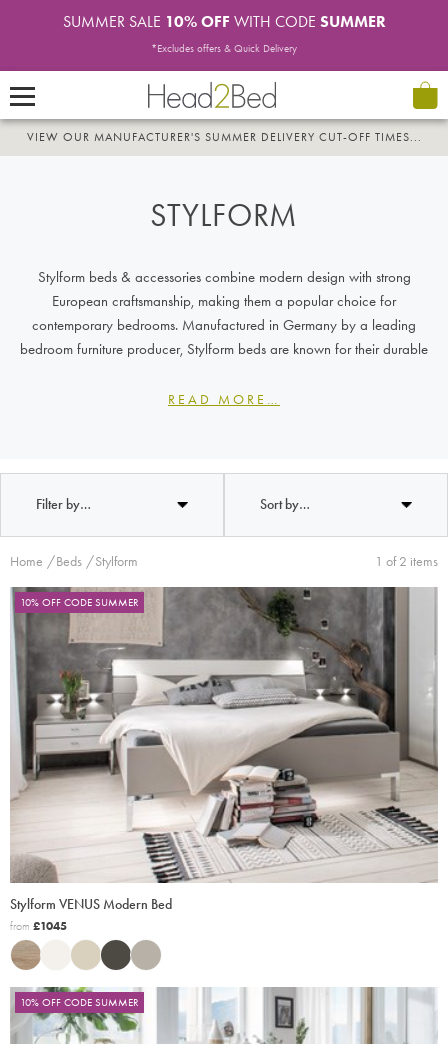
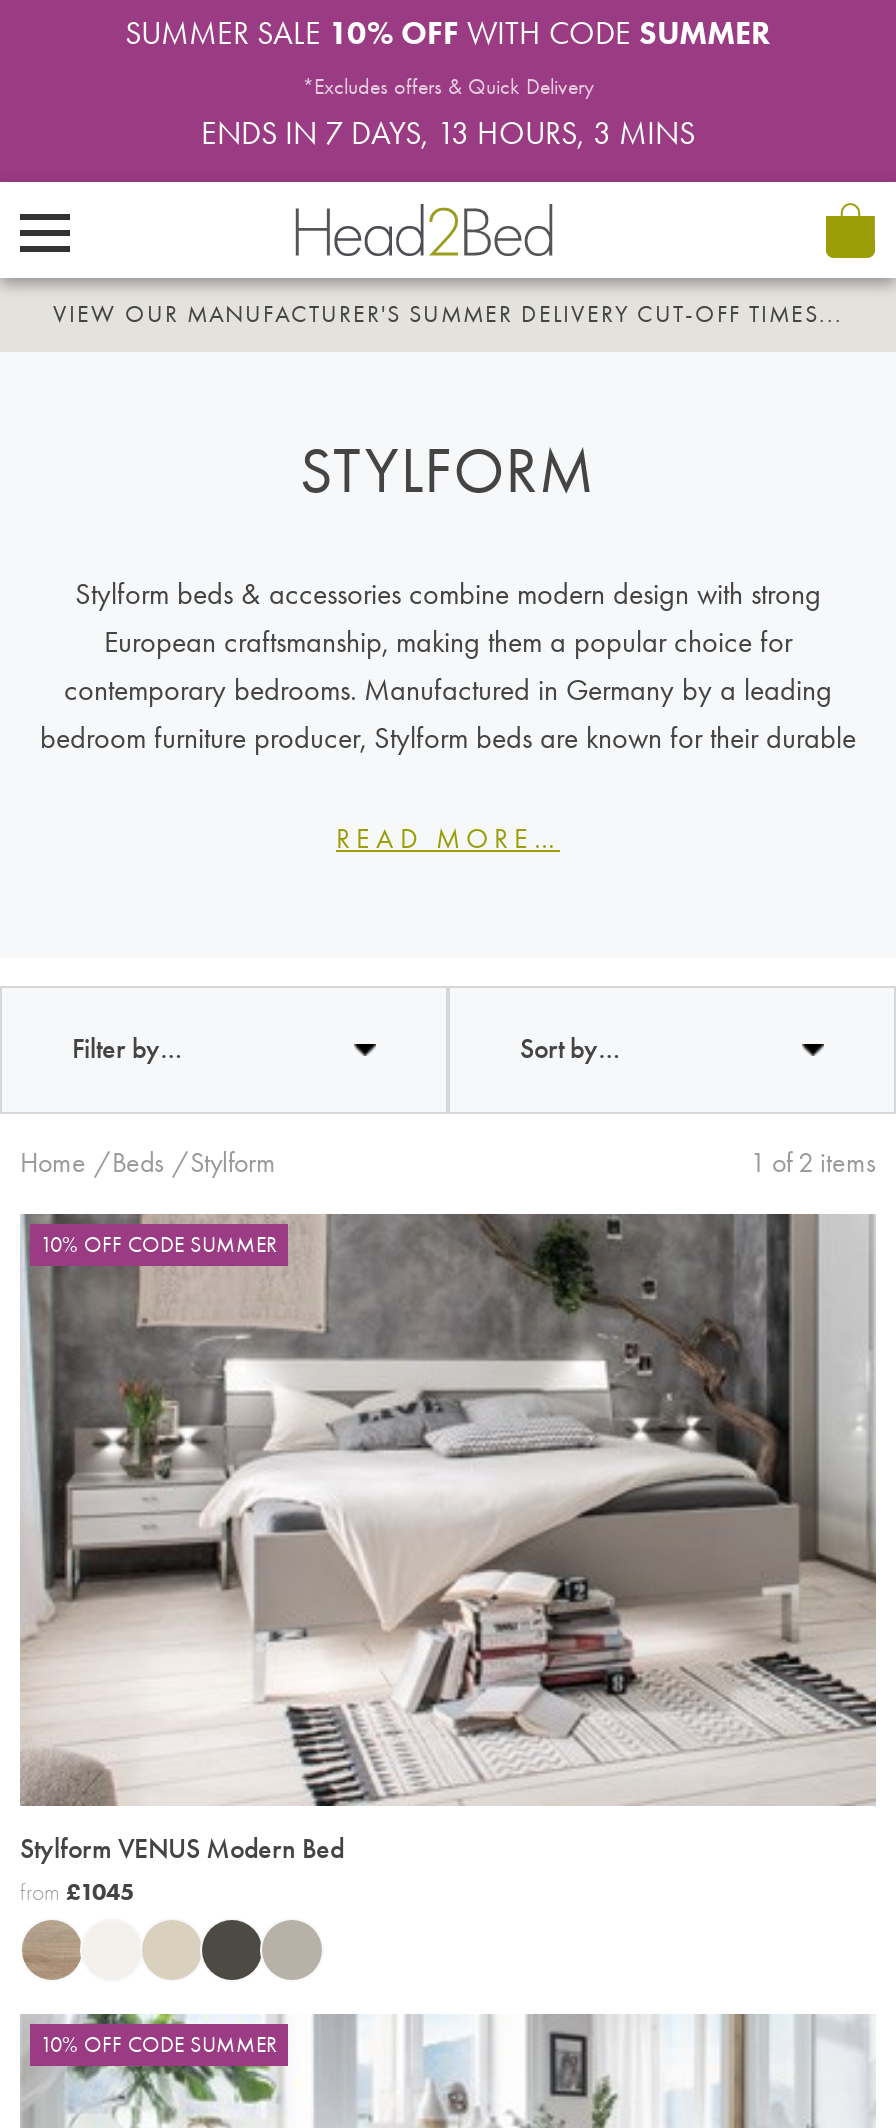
[26,130,421,144] VIEW OUR MANUFACTURER'S SUMMER DELIVERY CUT-OFF TIMES... -> [201,114,695,152] ENDS IN 7 DAYS, 13 HOURS, 3 MINS

